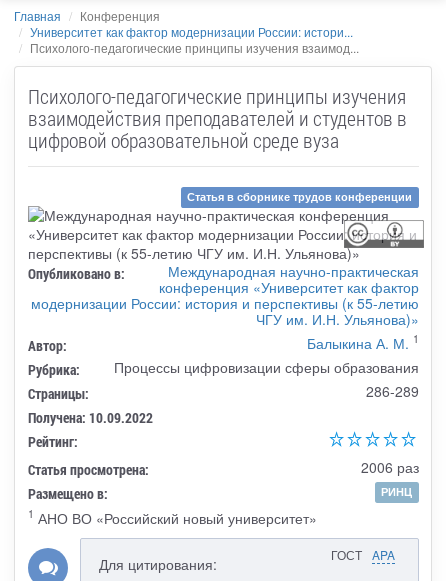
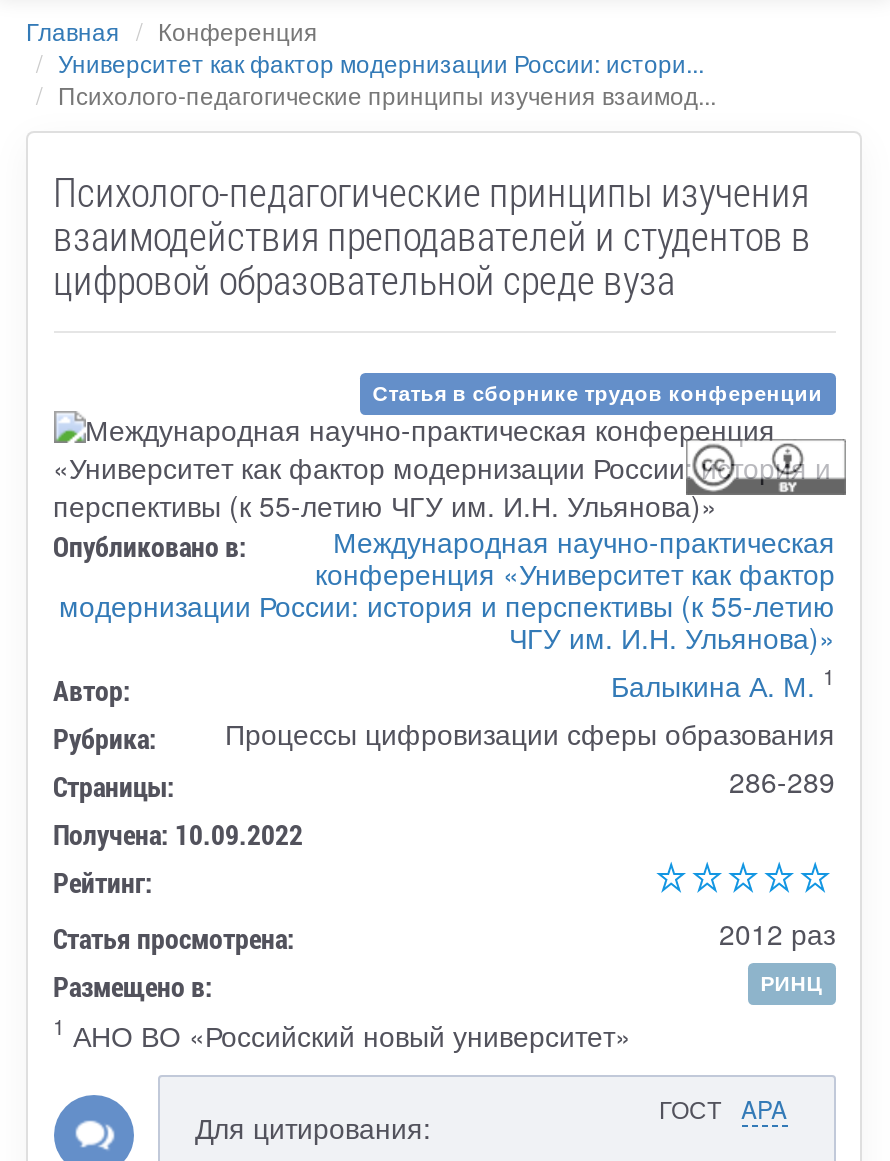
[360,456,418,476] 2006 раз -> [719,912,835,952] 2012 раз

